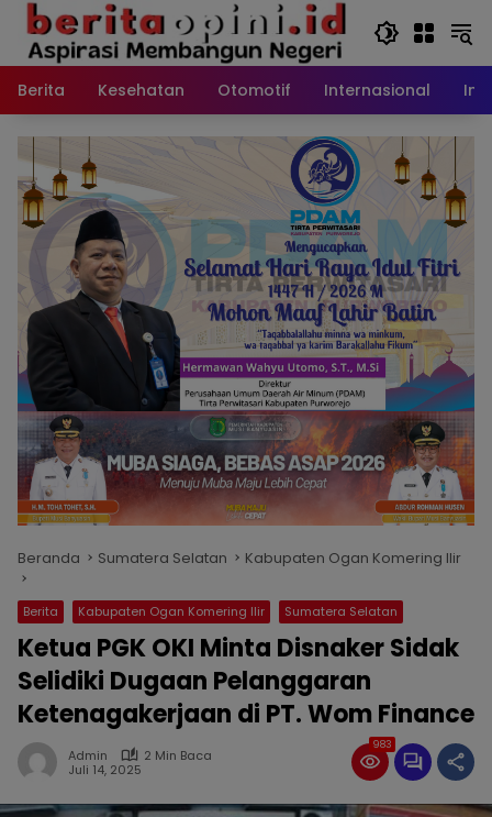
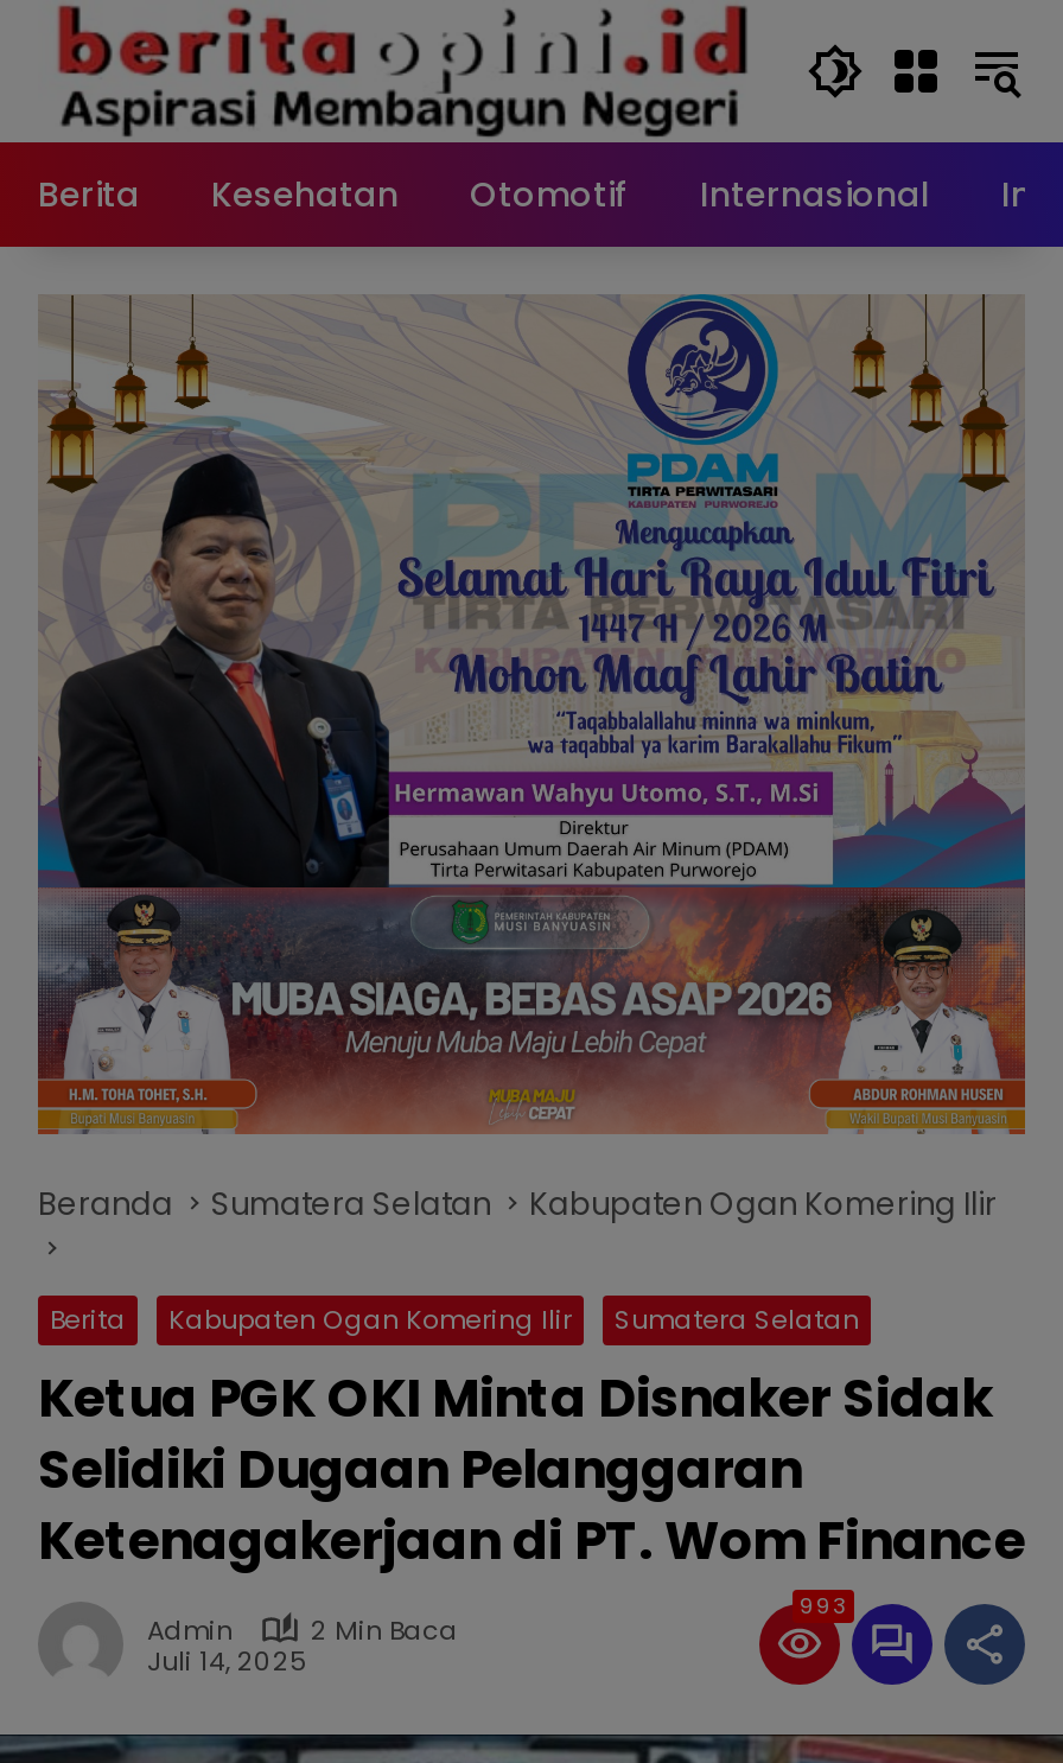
[372,737,392,751] 983 -> [800,1591,847,1620] 993

